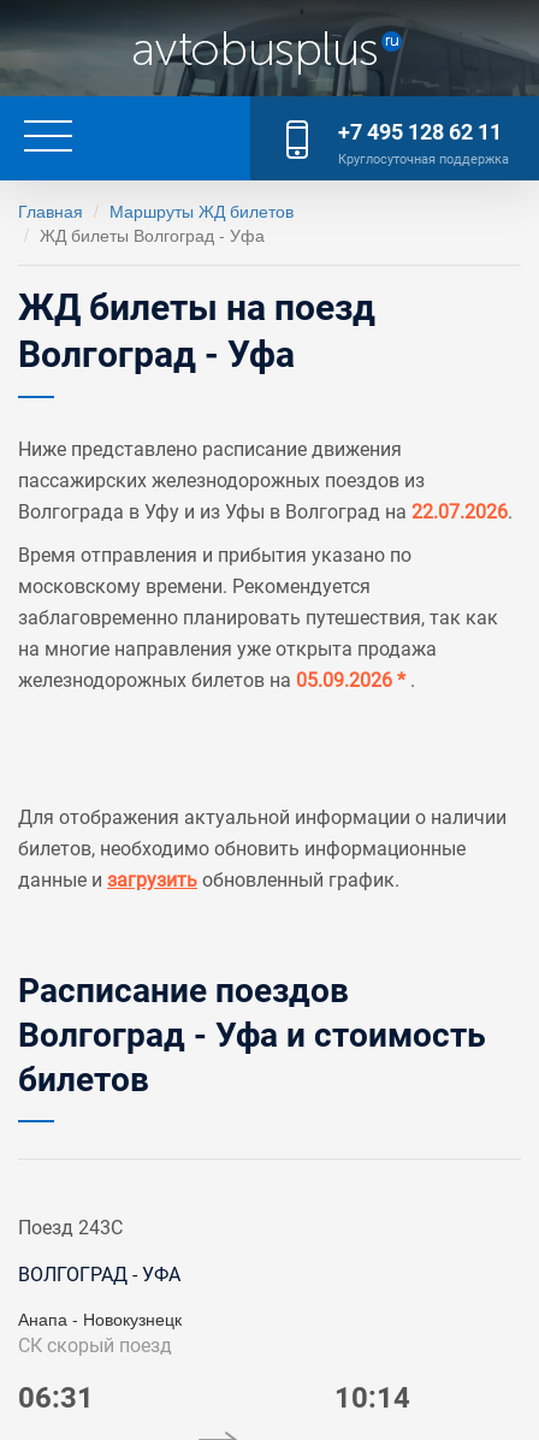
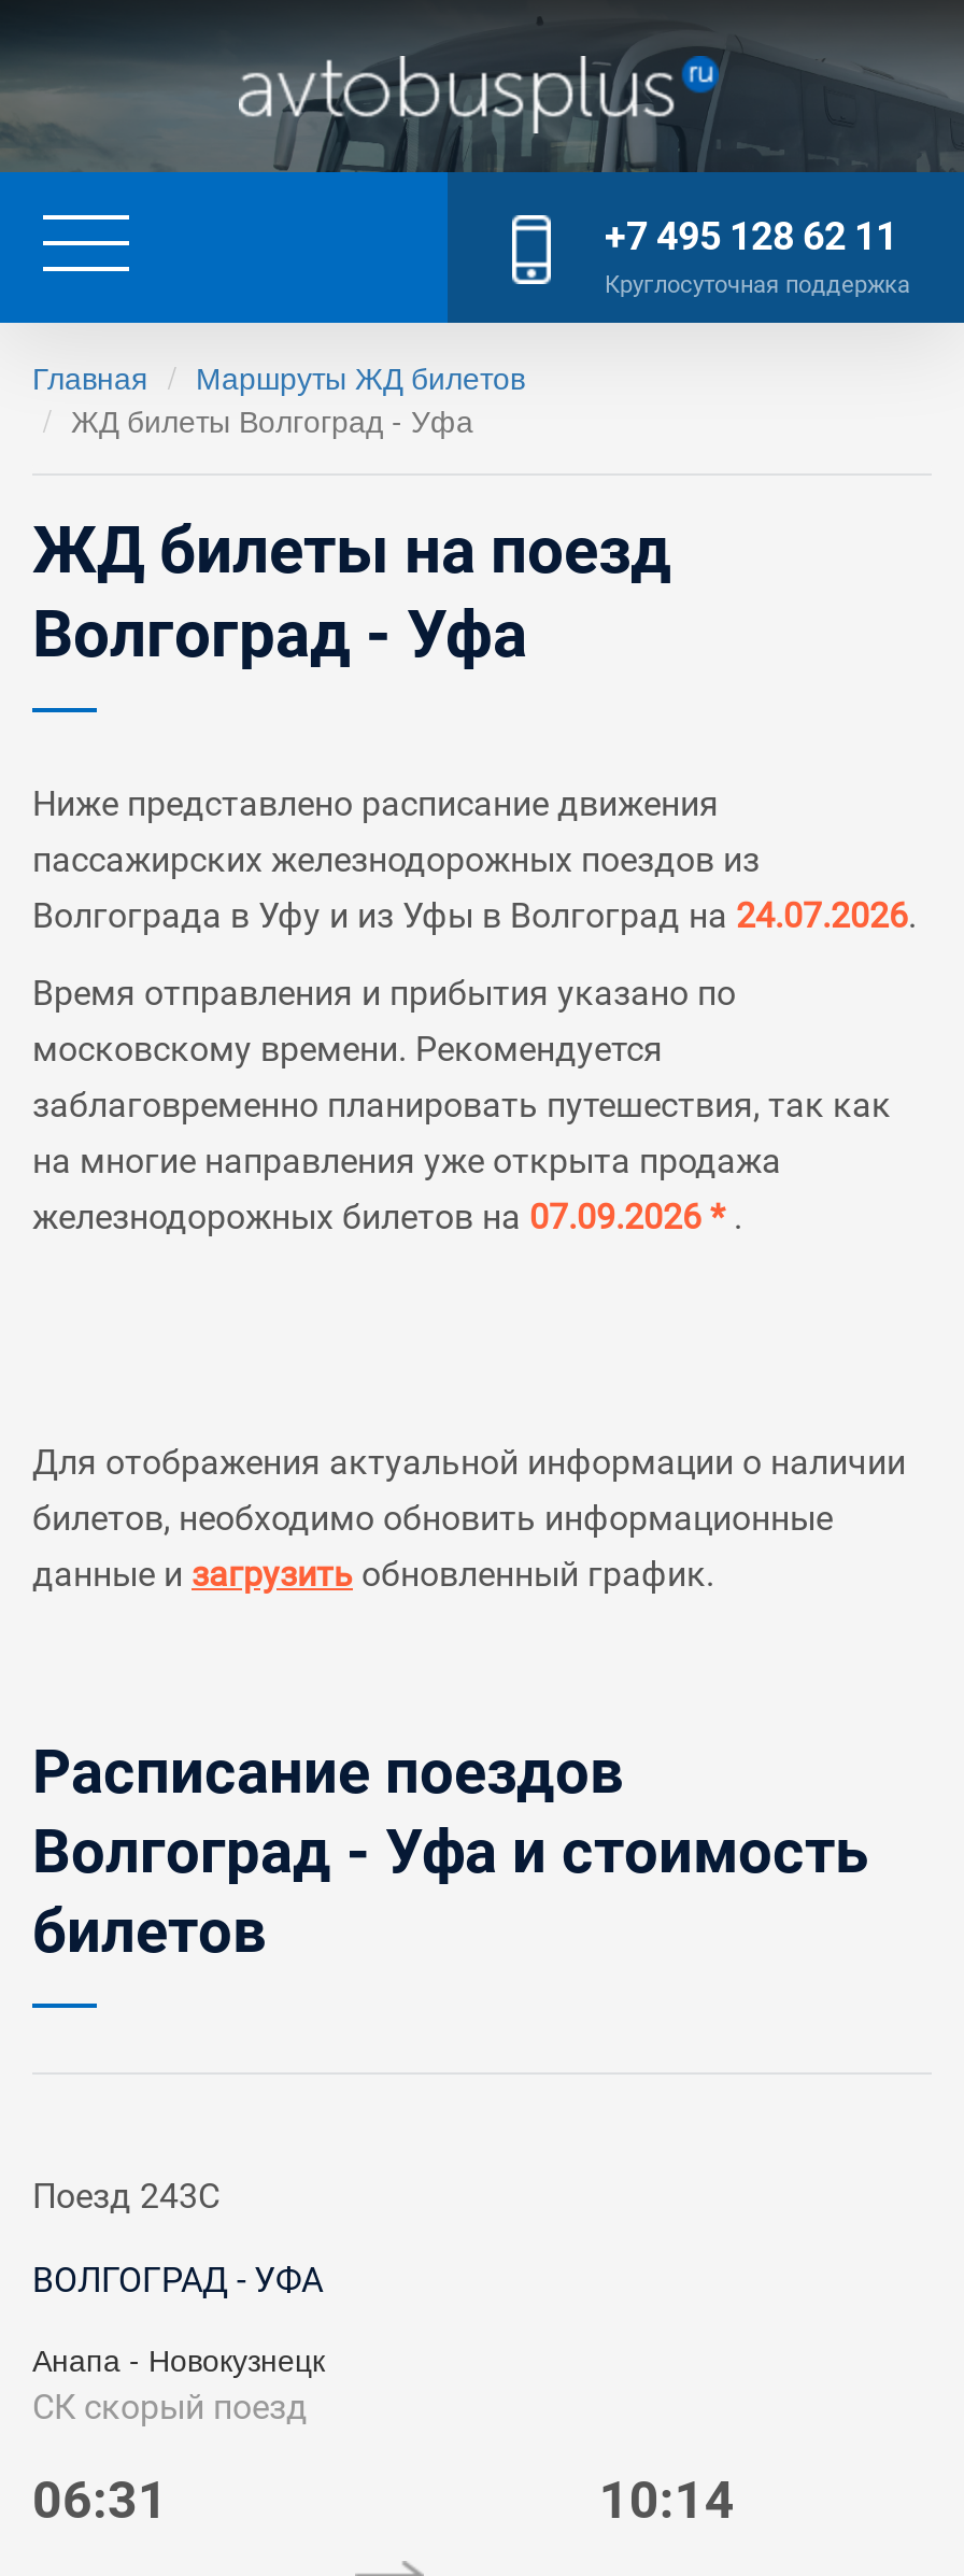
[18,500,513,523] Волгограда в Уфу и из Уфы в Волгоград на 22.07.2026. -> [32,895,917,936] Волгограда в Уфу и из Уфы в Волгоград на 24.07.2026.
[18,669,415,692] железнодорожных билетов на 05.09.2026 *. -> [32,1197,742,1237] железнодорожных билетов на 07.09.2026 *.

